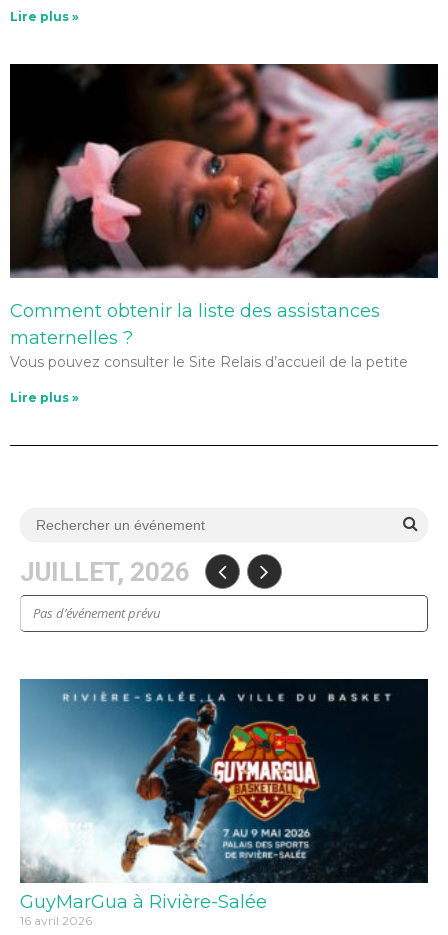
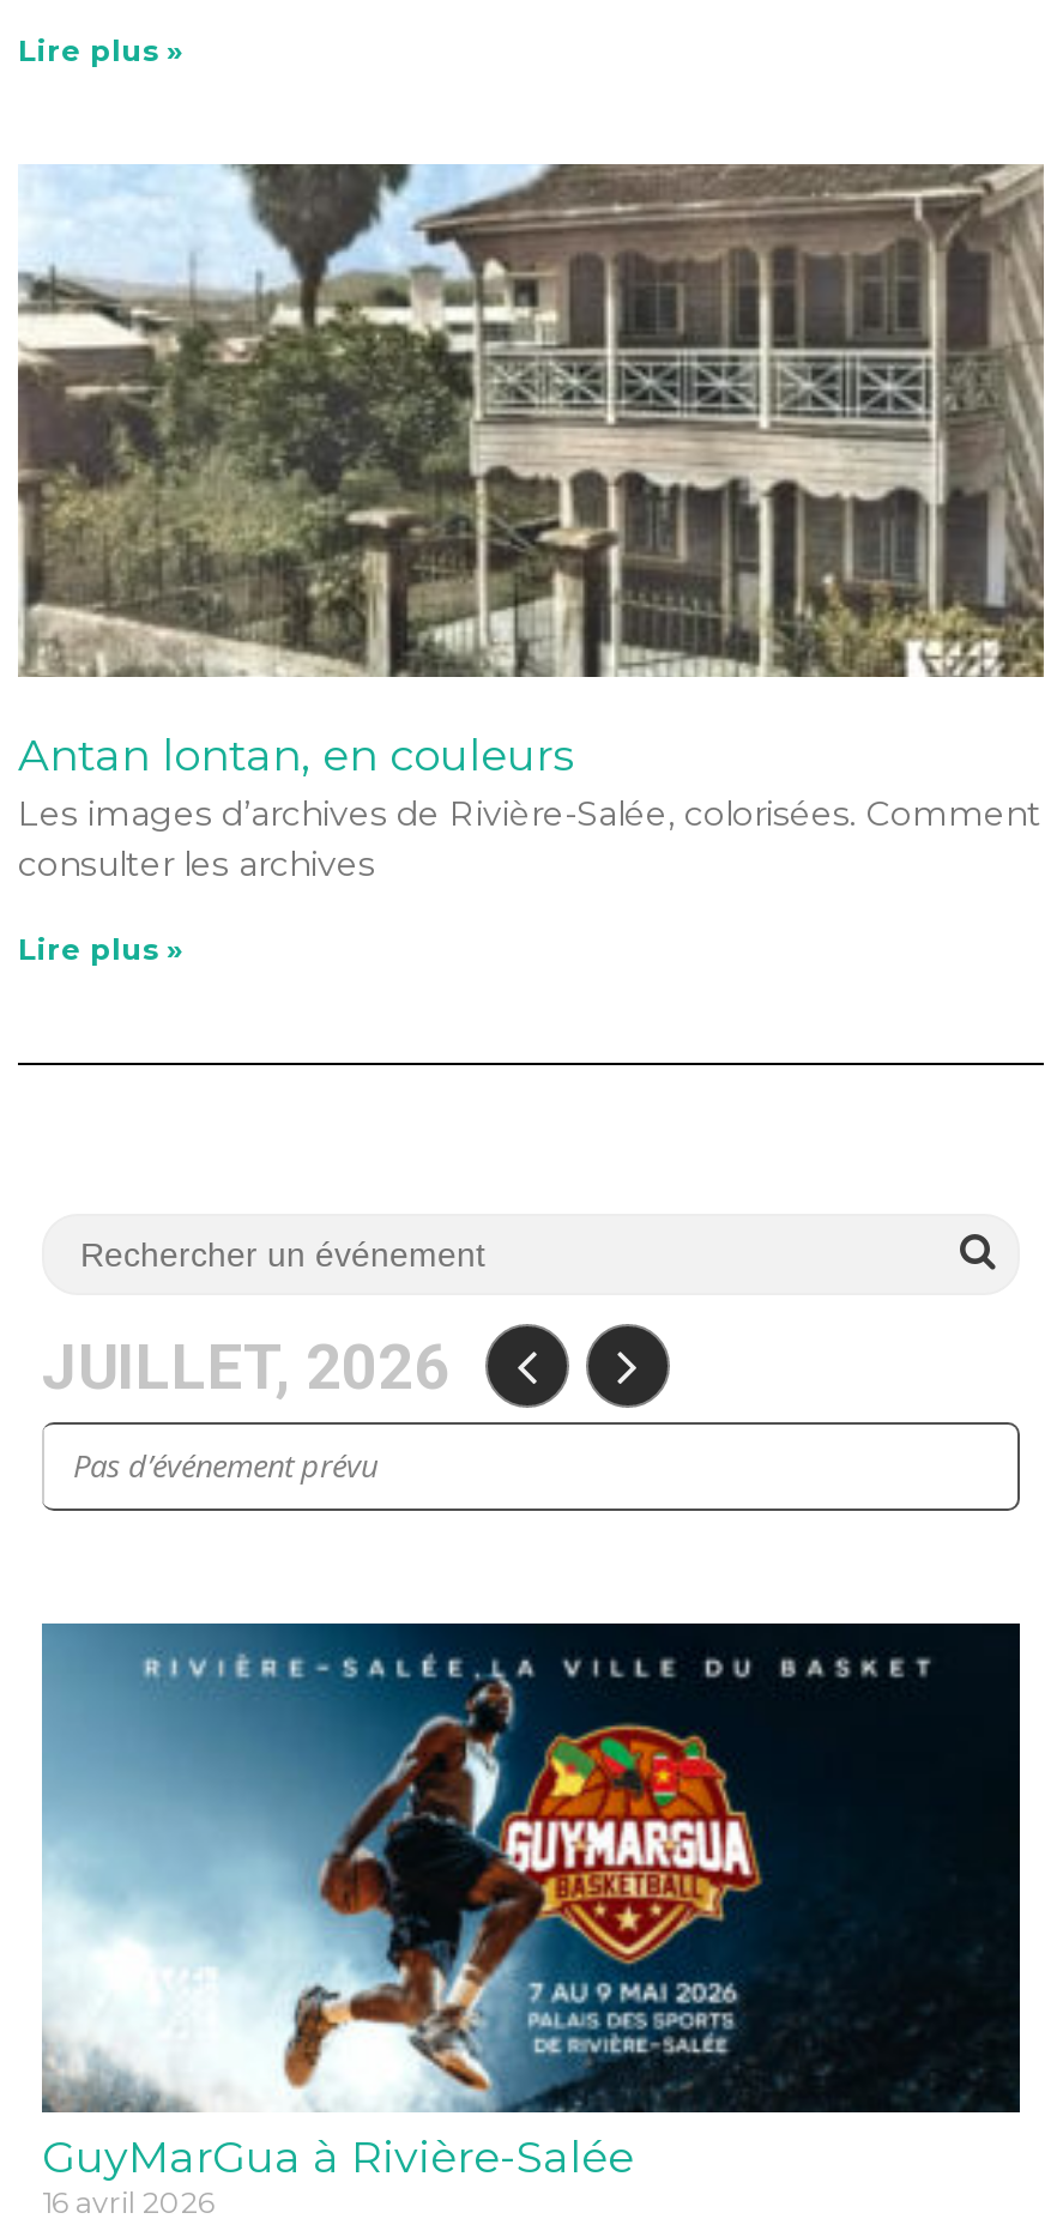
[9,63,439,371] [image] | Comment obtenir la liste des assistances | maternelles ? | Vous pouvez consulter le Site Relais d’accueil de la petite -> [16,162,1046,885] [image] | Antan lontan, en couleurs | Les images d’archives de Rivière-Salée, colorisées. Comment | consulter les archives

